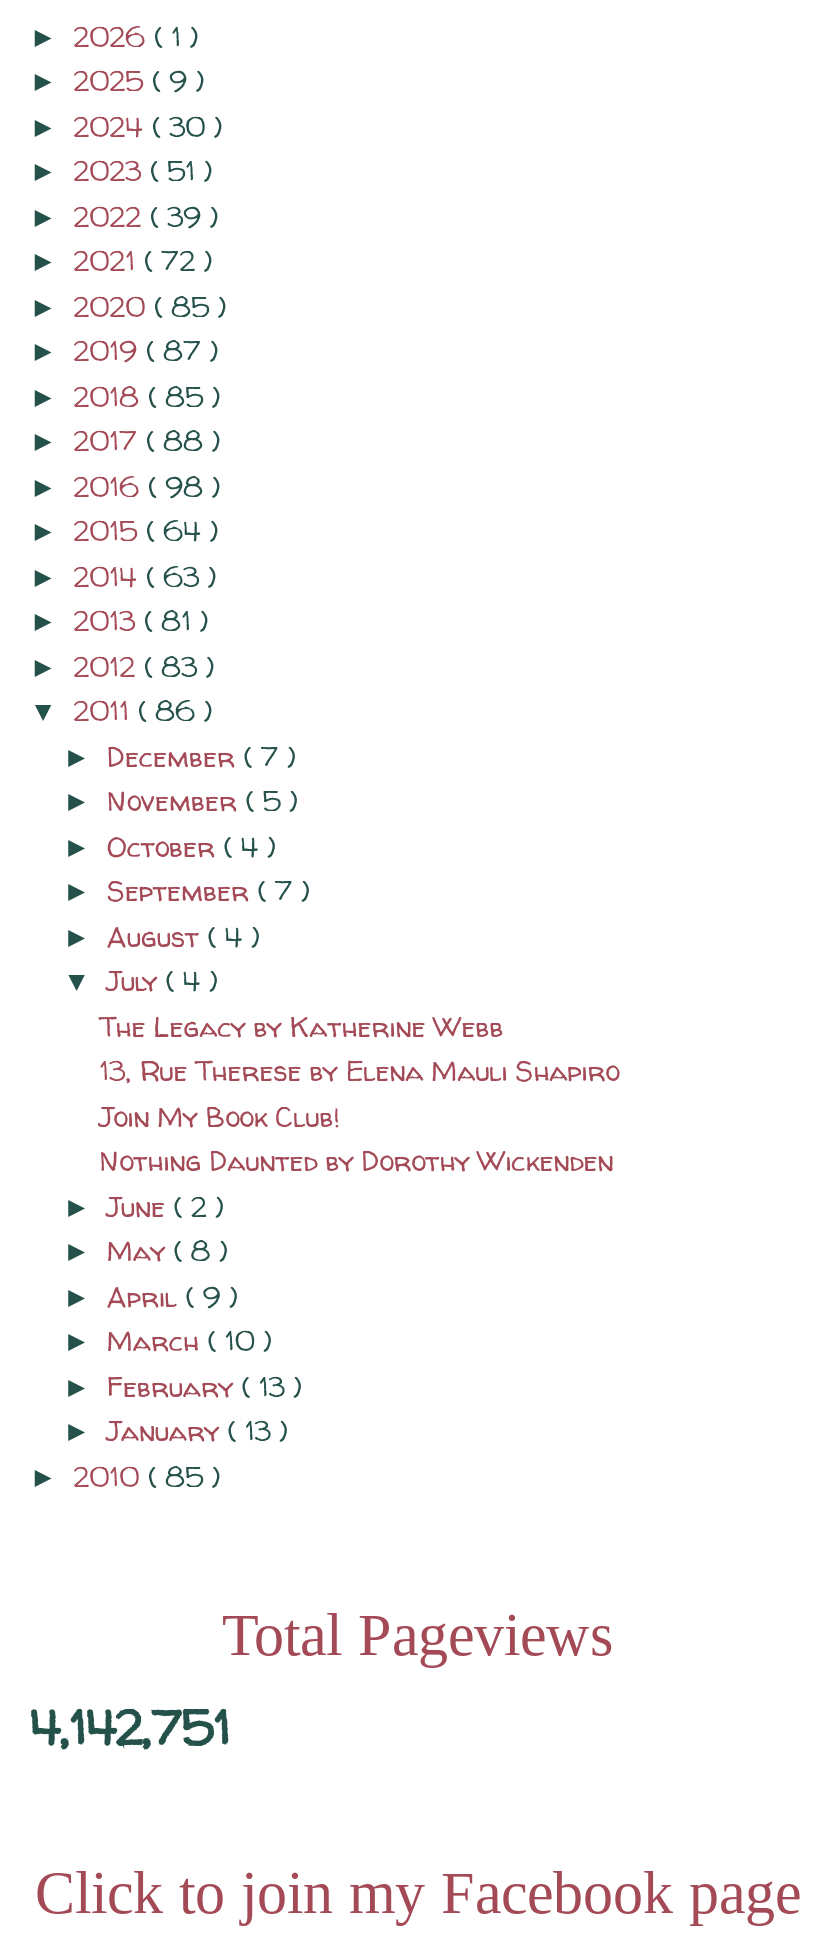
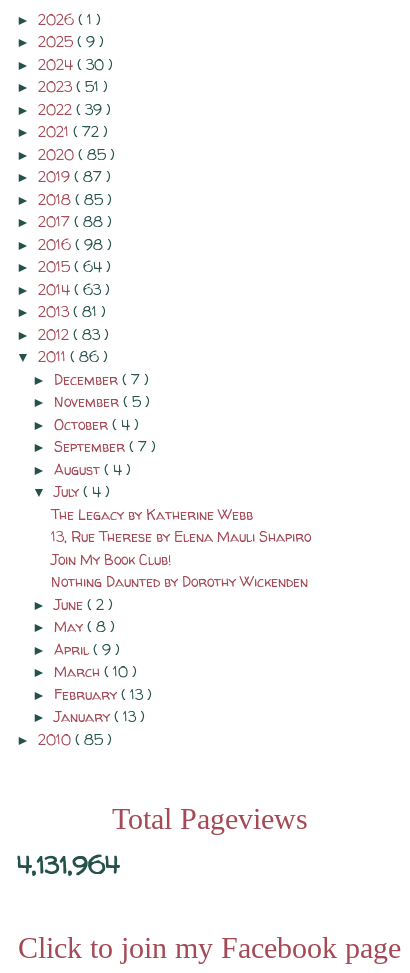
[29,1696,229,1762] 4,142,751 -> [16,849,119,882] 4,131,964

